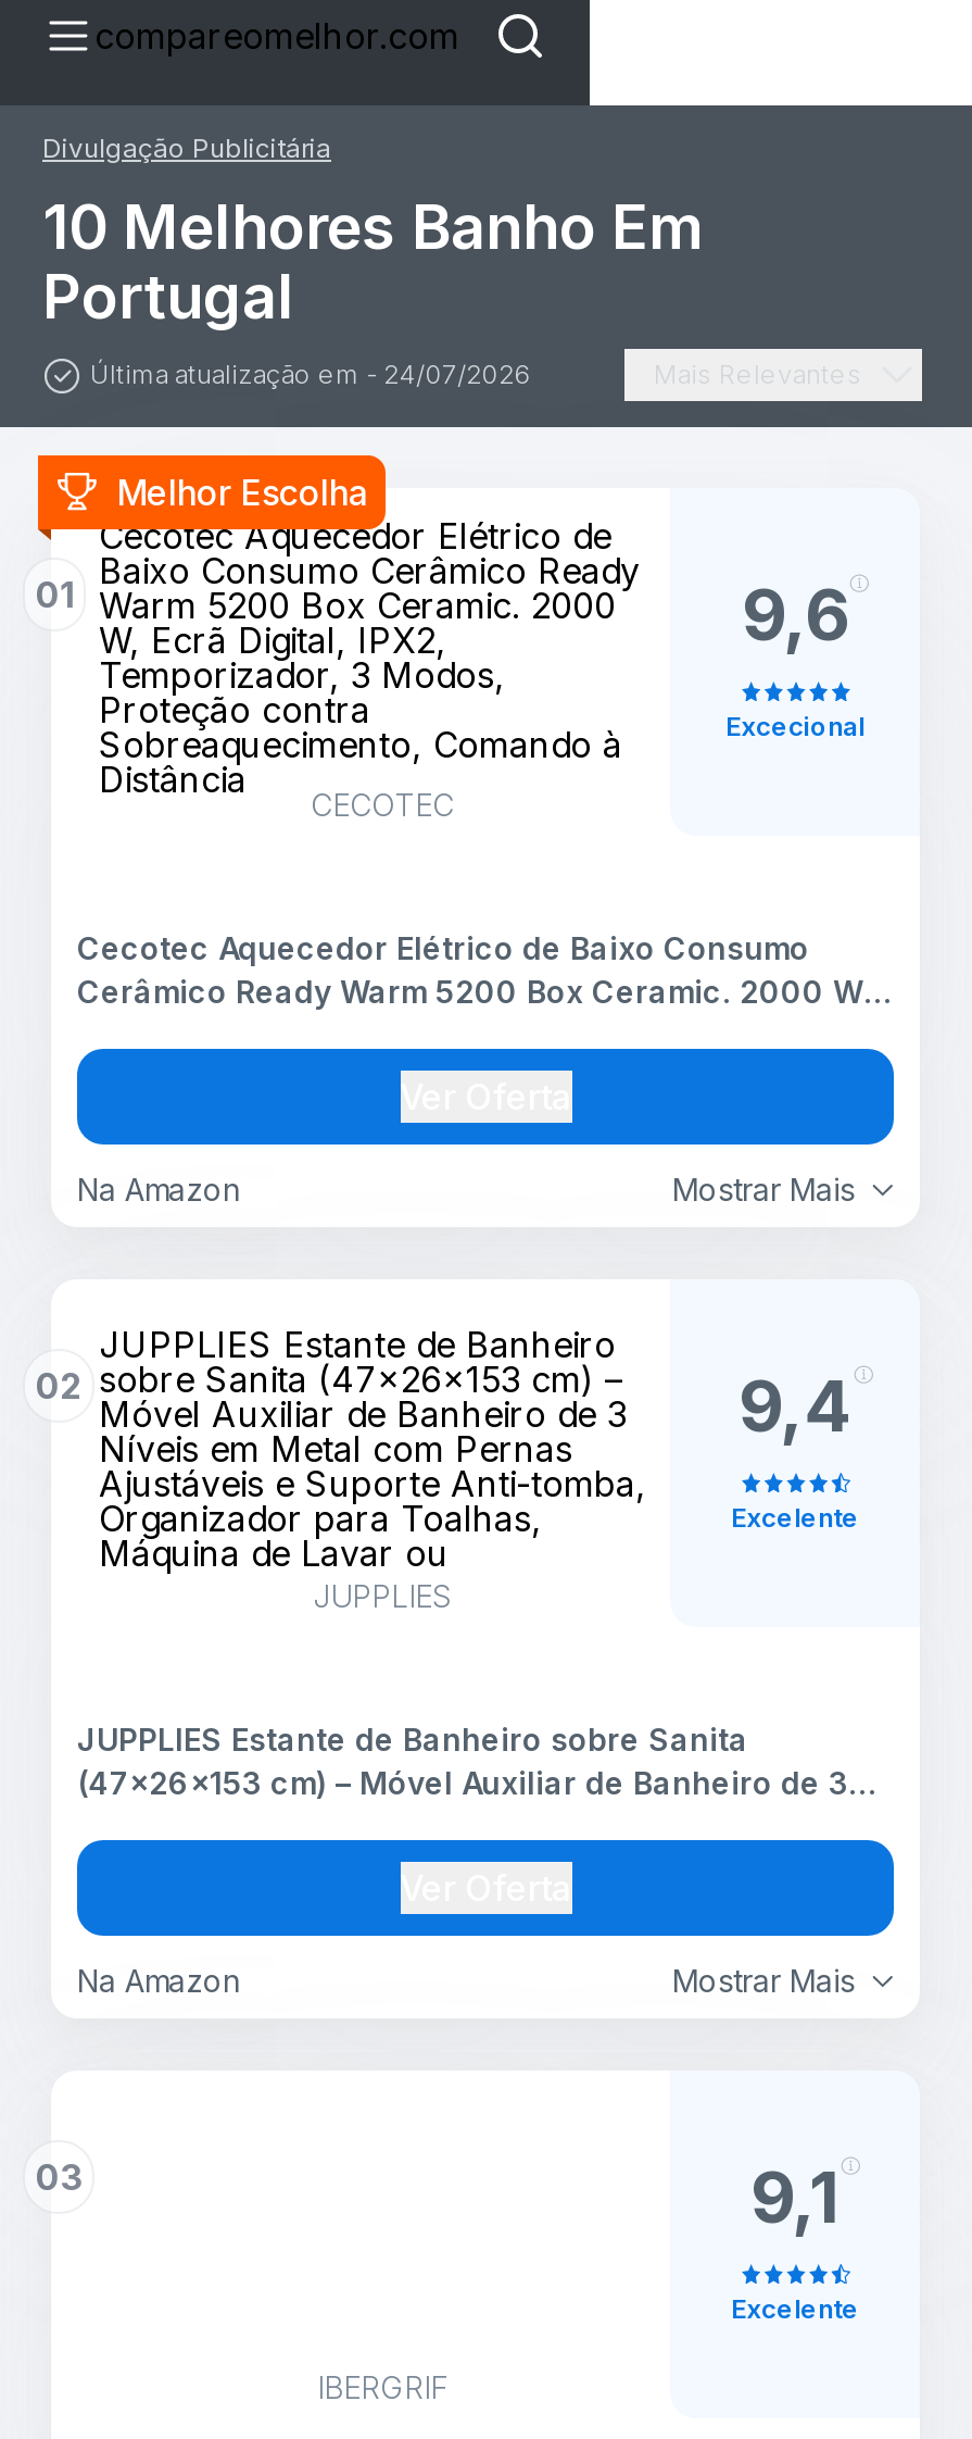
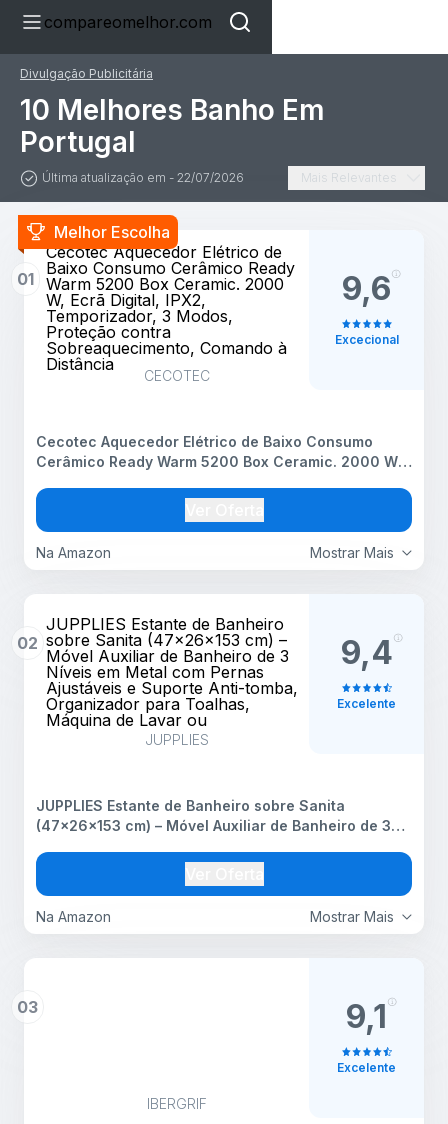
[90,358,531,390] Última atualização em - 24/07/2026 -> [42,170,244,185] Última atualização em - 22/07/2026

